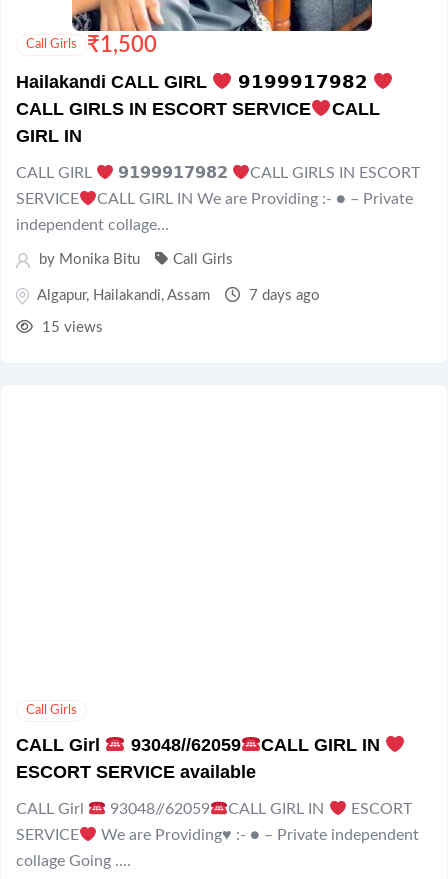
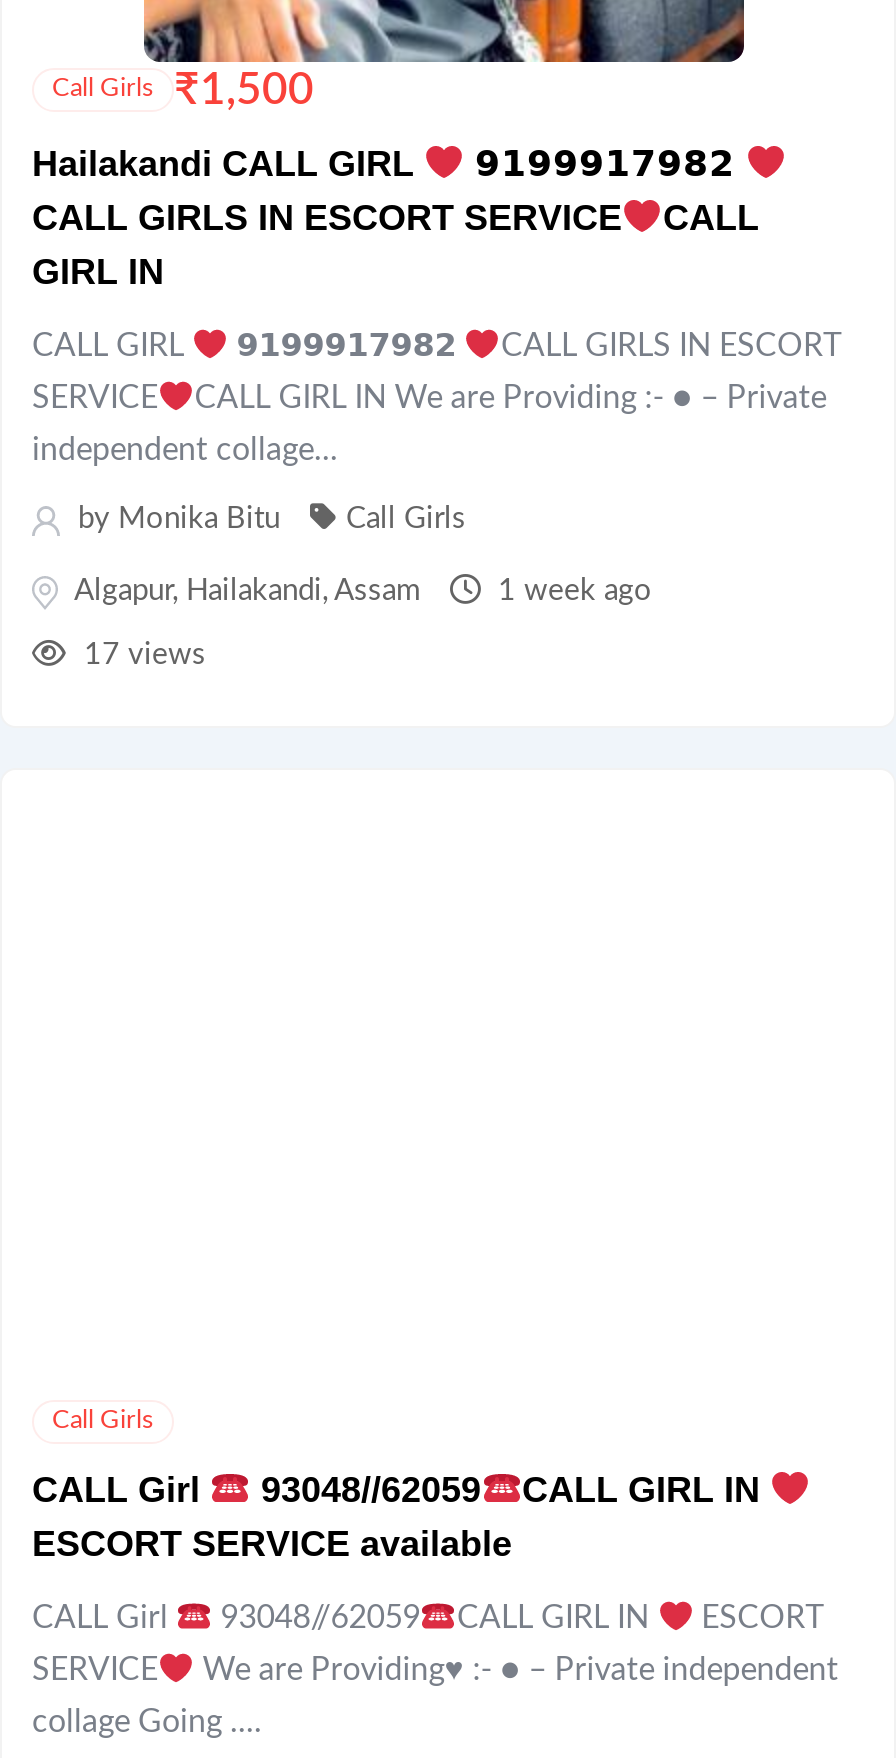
[245,288,320,303] 7 days ago -> [490,576,652,606] 1 week ago
[38,320,103,335] 15 views -> [76,640,206,670] 17 views

